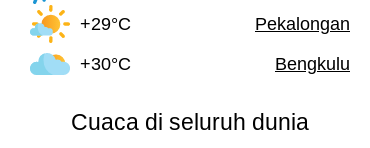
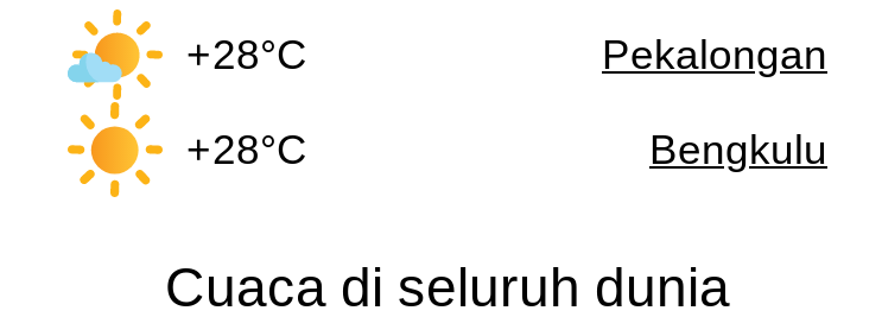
[80,14,131,34] +29°C -> [186,30,307,78] +28°C
[29,43,131,84] [image] | +30°C -> [65,102,307,199] [image] | +28°C

